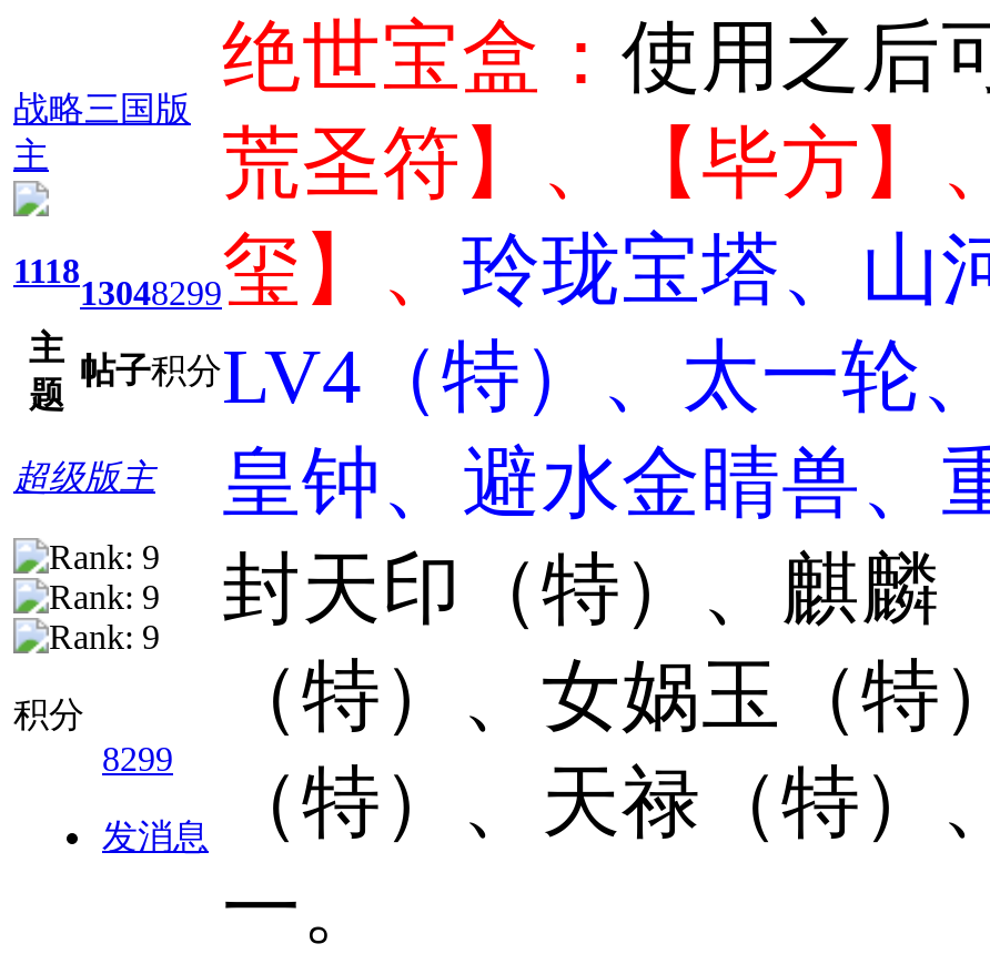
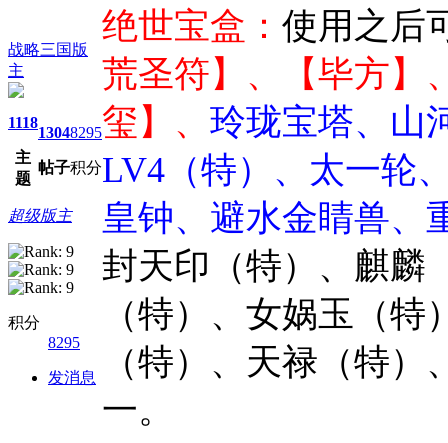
[151,274,222,311] 8299 -> [70,124,102,141] 8295
[102,739,173,777] 8299 -> [48,334,80,351] 8295

